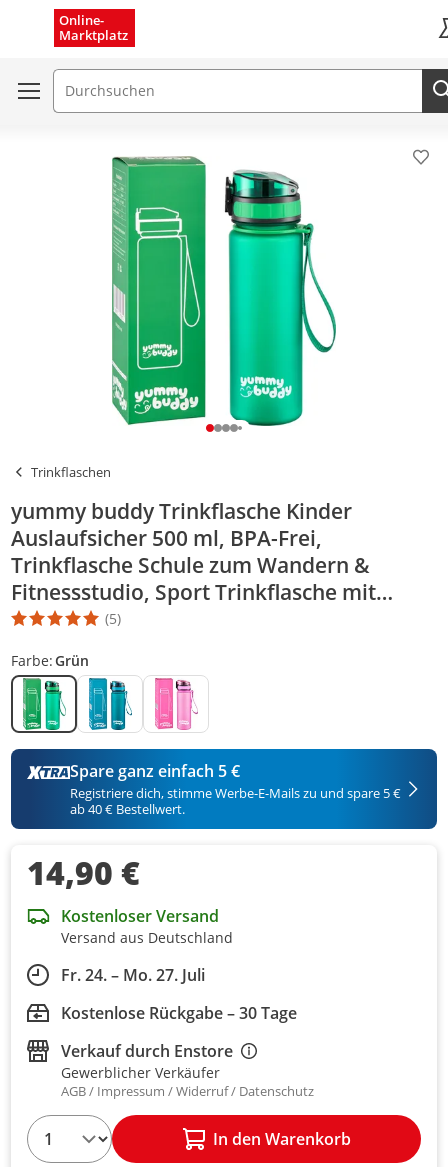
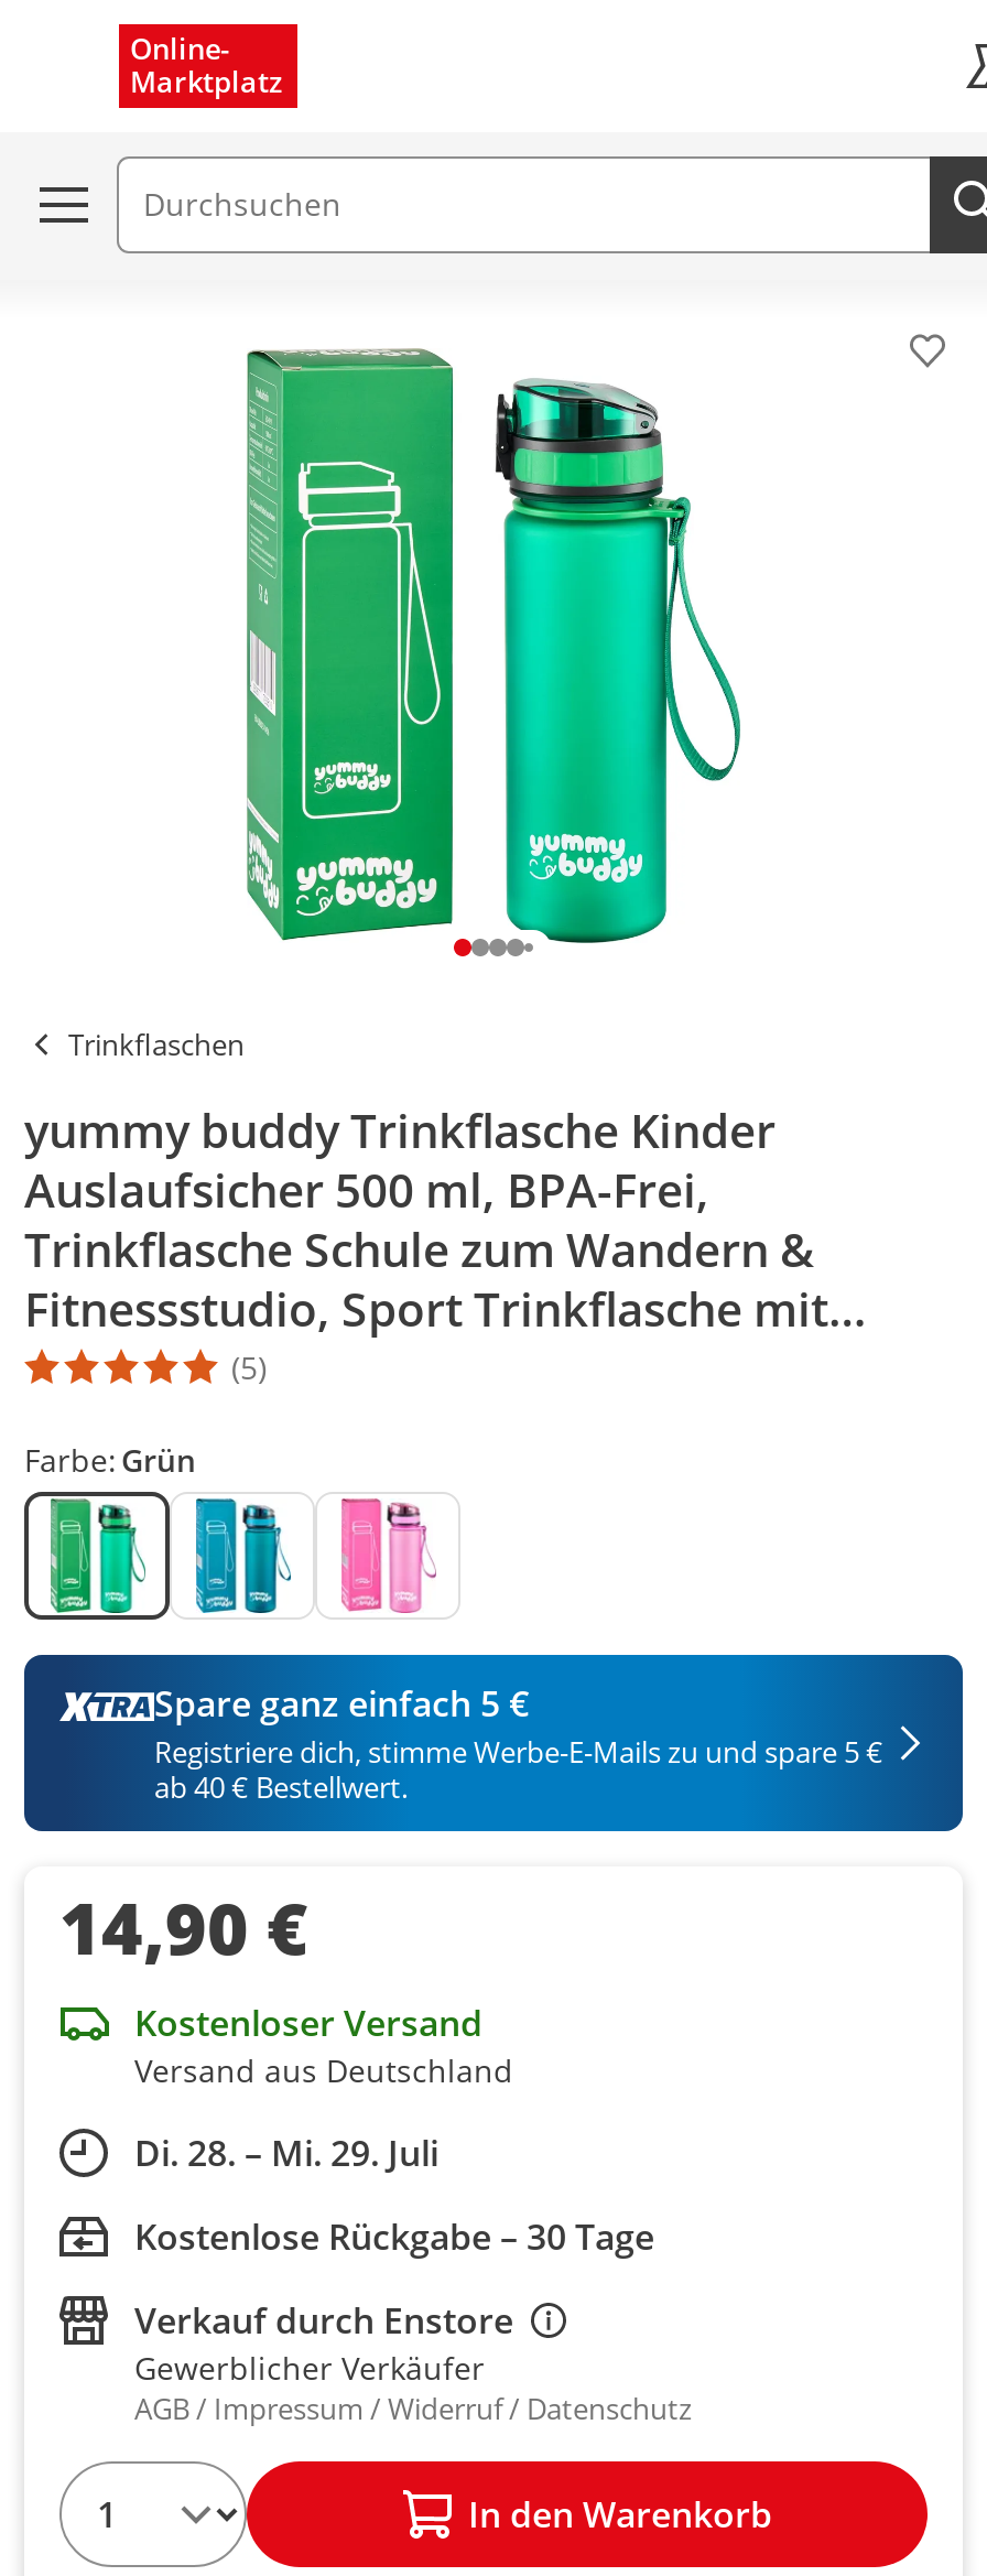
[61,964,205,986] Fr. 24. – Mo. 27. Juli -> [134,2129,438,2177] Di. 28. – Mi. 29. Juli

